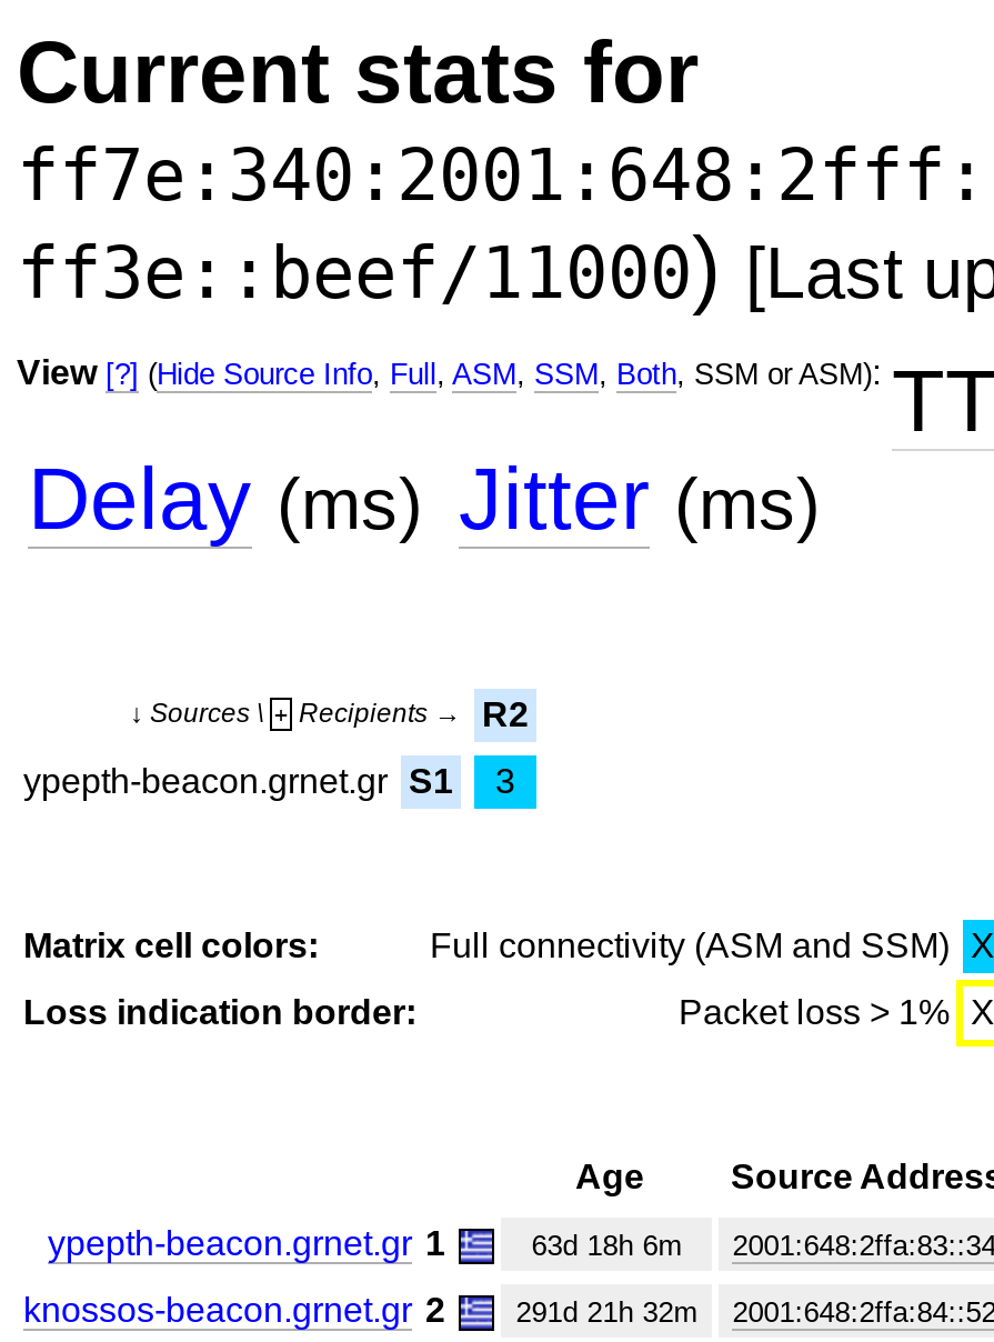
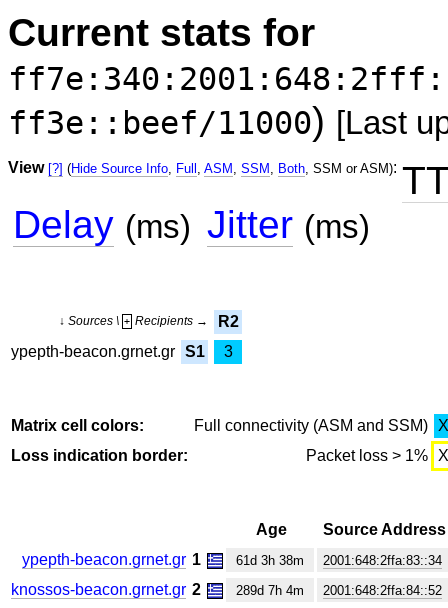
[531,1228,682,1261] 63d 18h 6m -> [236,552,304,567] 61d 3h 38m
[516,1294,698,1328] 291d 21h 32m -> [236,582,304,597] 289d 7h 4m

